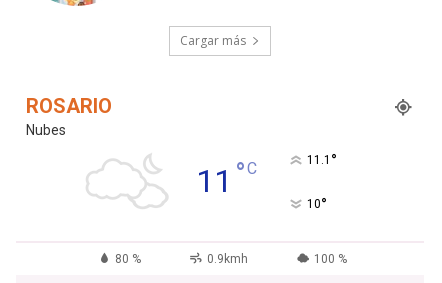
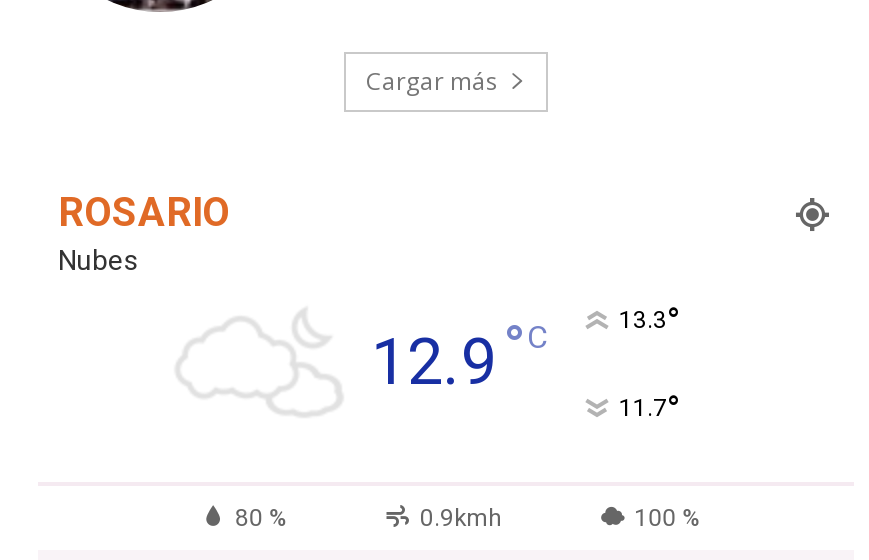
[306,150,336,171] 11.1° -> [619,301,679,343] 13.3°
[196,156,257,200] 11 °C -> [371,313,547,401] 12.9 °C
[306,194,326,215] 10° -> [619,389,679,431] 11.7°

